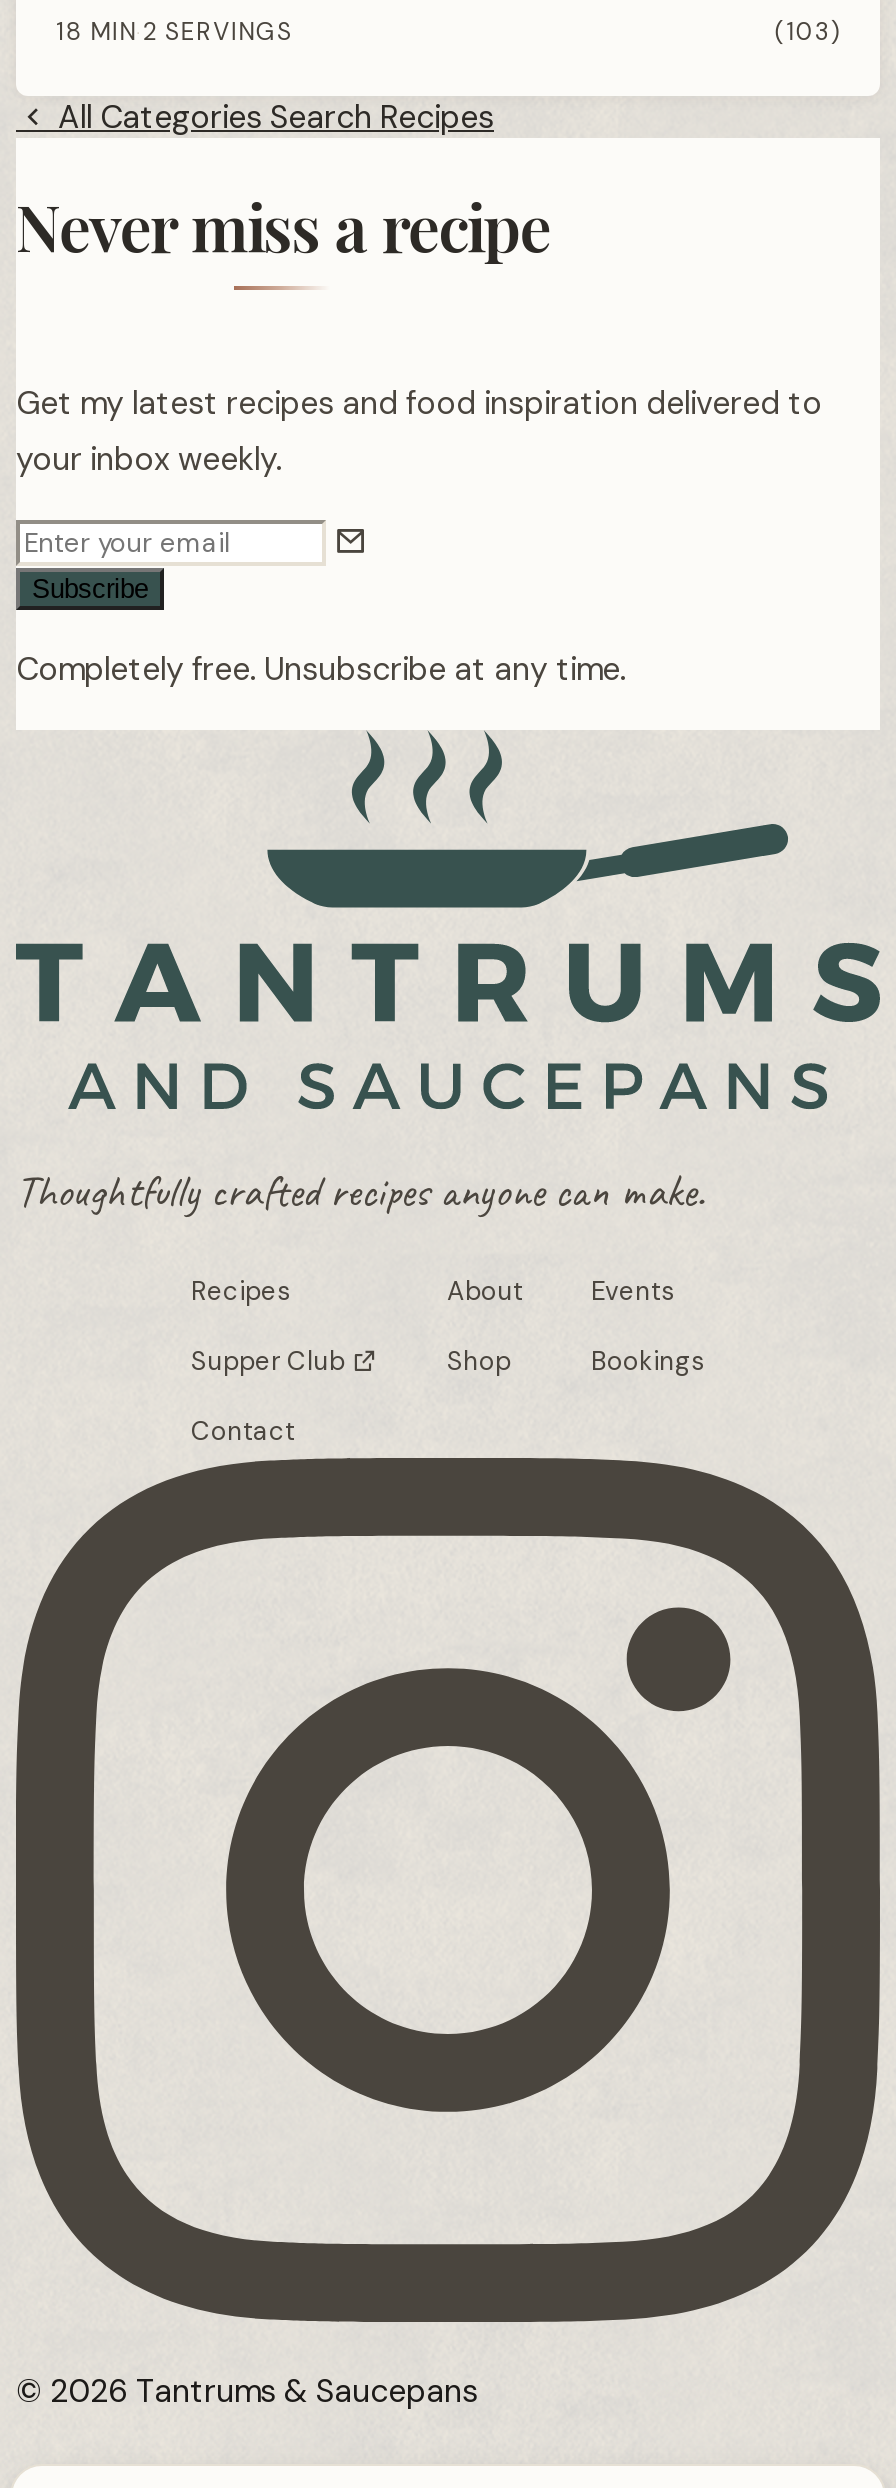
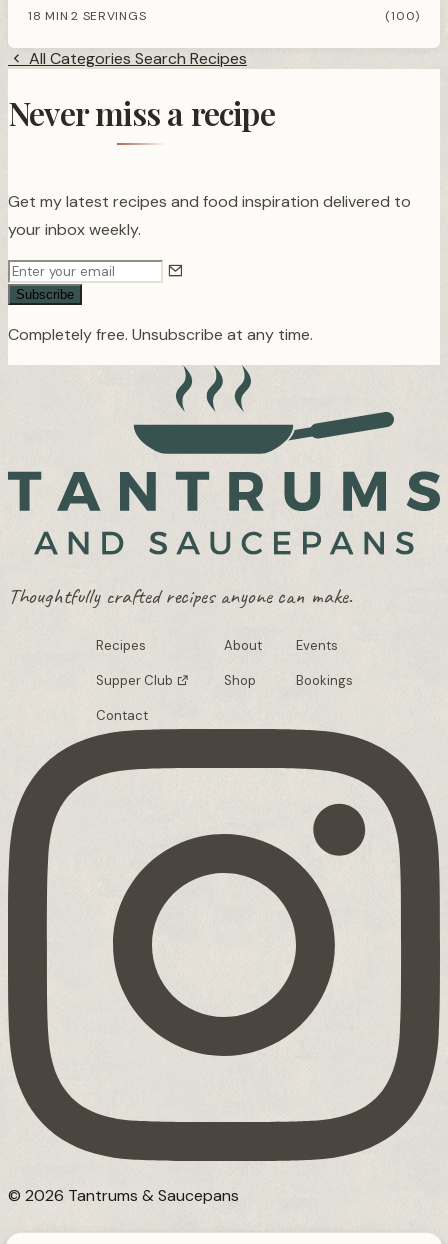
[775,15,840,47] (103) -> [385,8,420,24] (100)

